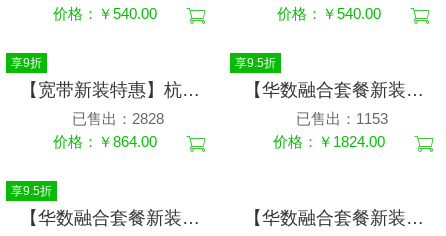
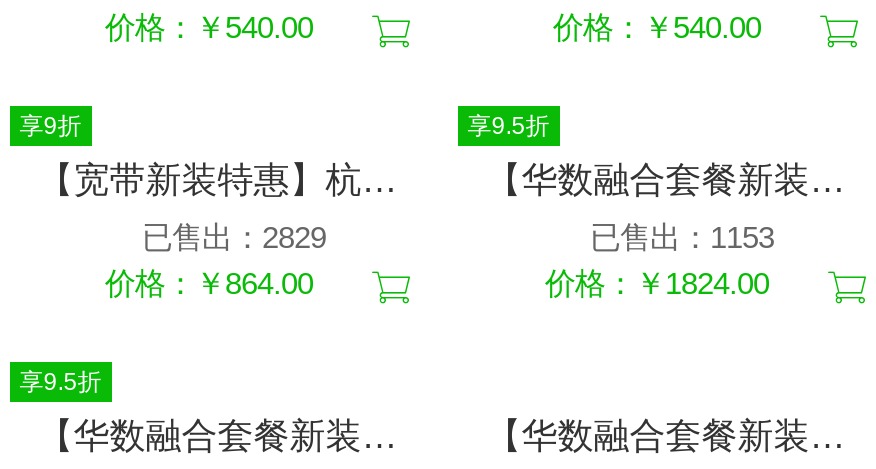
[72,110,164,127] 已售出：2828 -> [142,220,326,254] 已售出：2829

